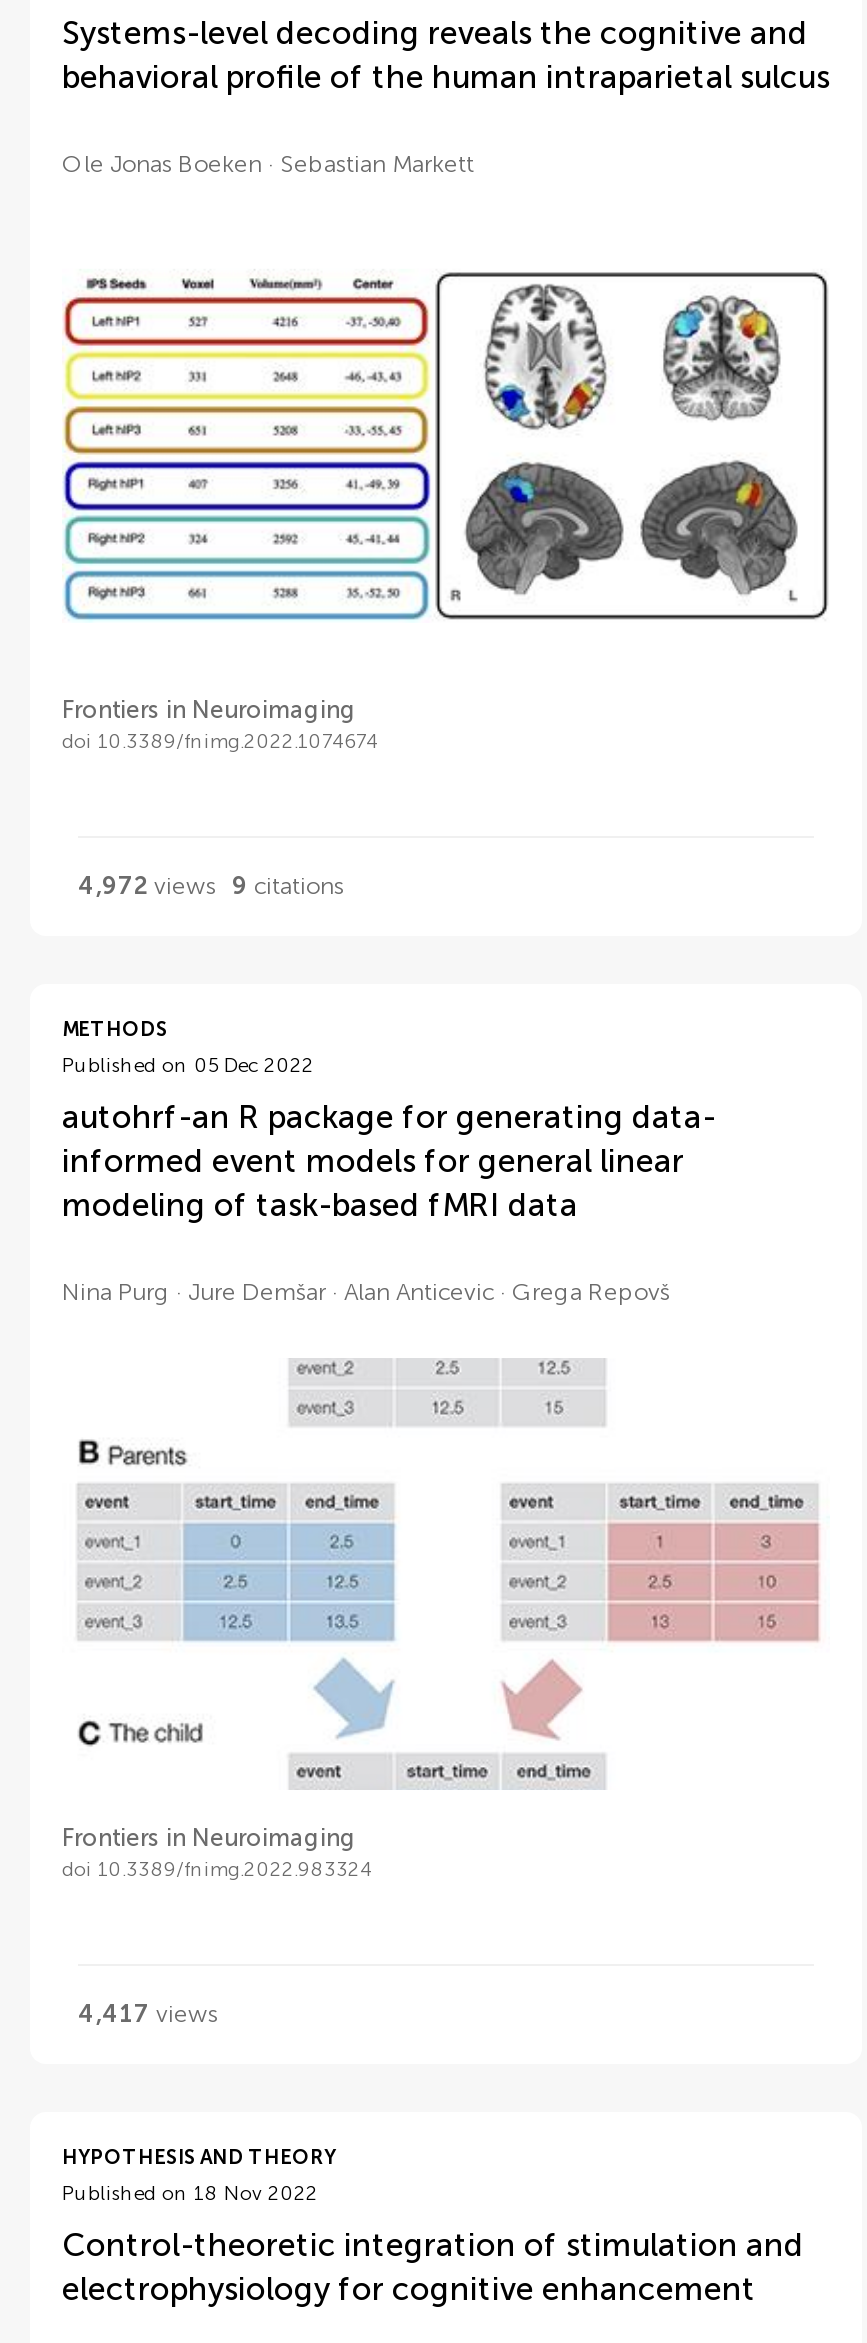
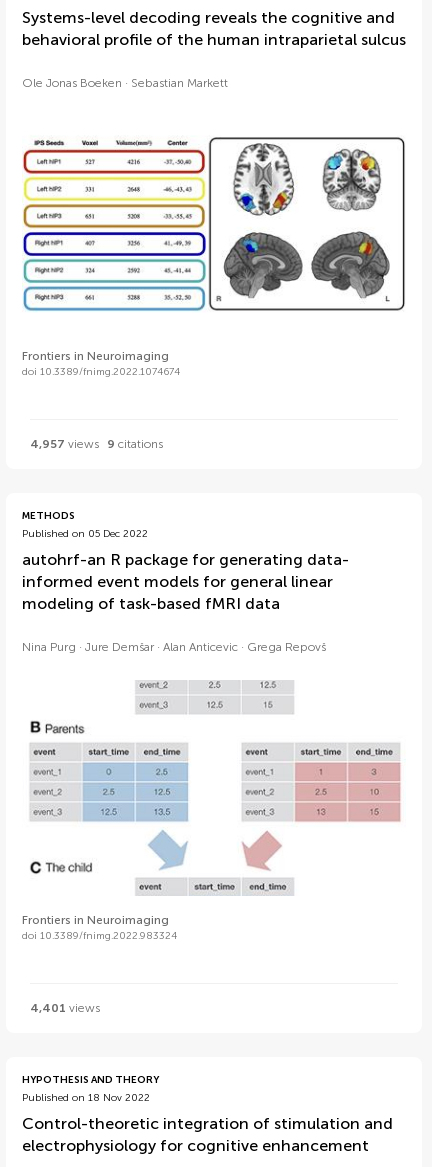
[78,872,344,900] 4,972 views 9 citations -> [30,437,163,451] 4,957 views 9 citations
[78,2000,218,2028] 4,417 views -> [30,1001,100,1015] 4,401 views

